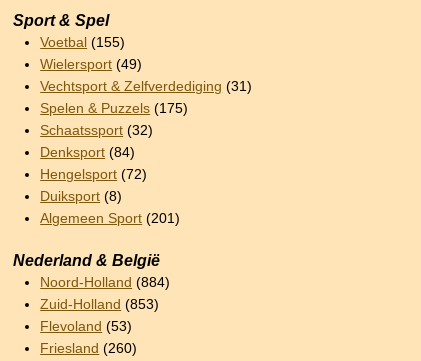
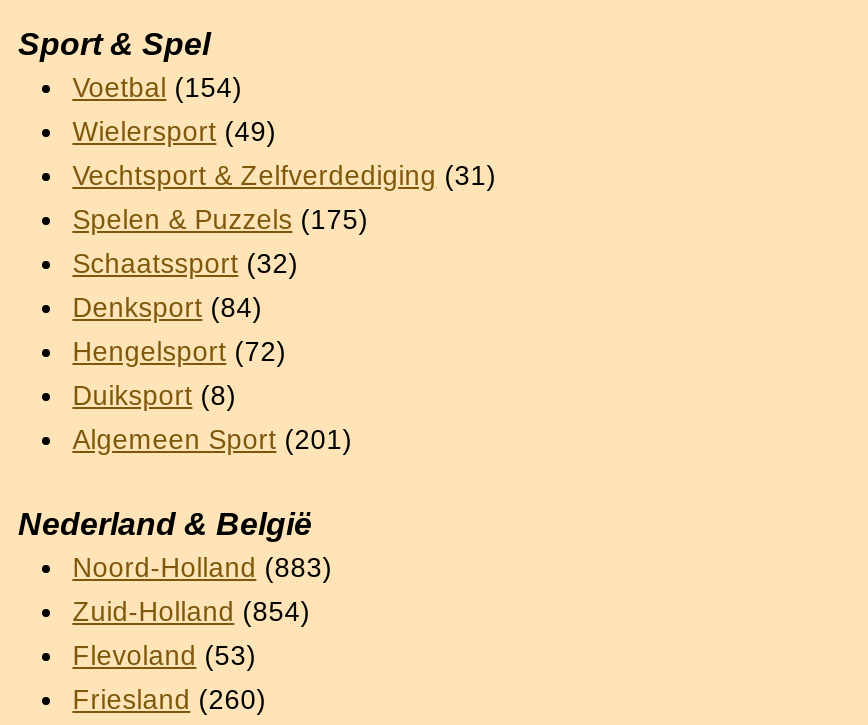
[40,35,125,50] Voetbal (155) -> [72,72,242,102] Voetbal (154)
[40,275,170,290] Noord-Holland (884) -> [72,552,332,582] Noord-Holland (883)
[40,297,159,312] Zuid-Holland (853) -> [72,596,310,626] Zuid-Holland (854)

